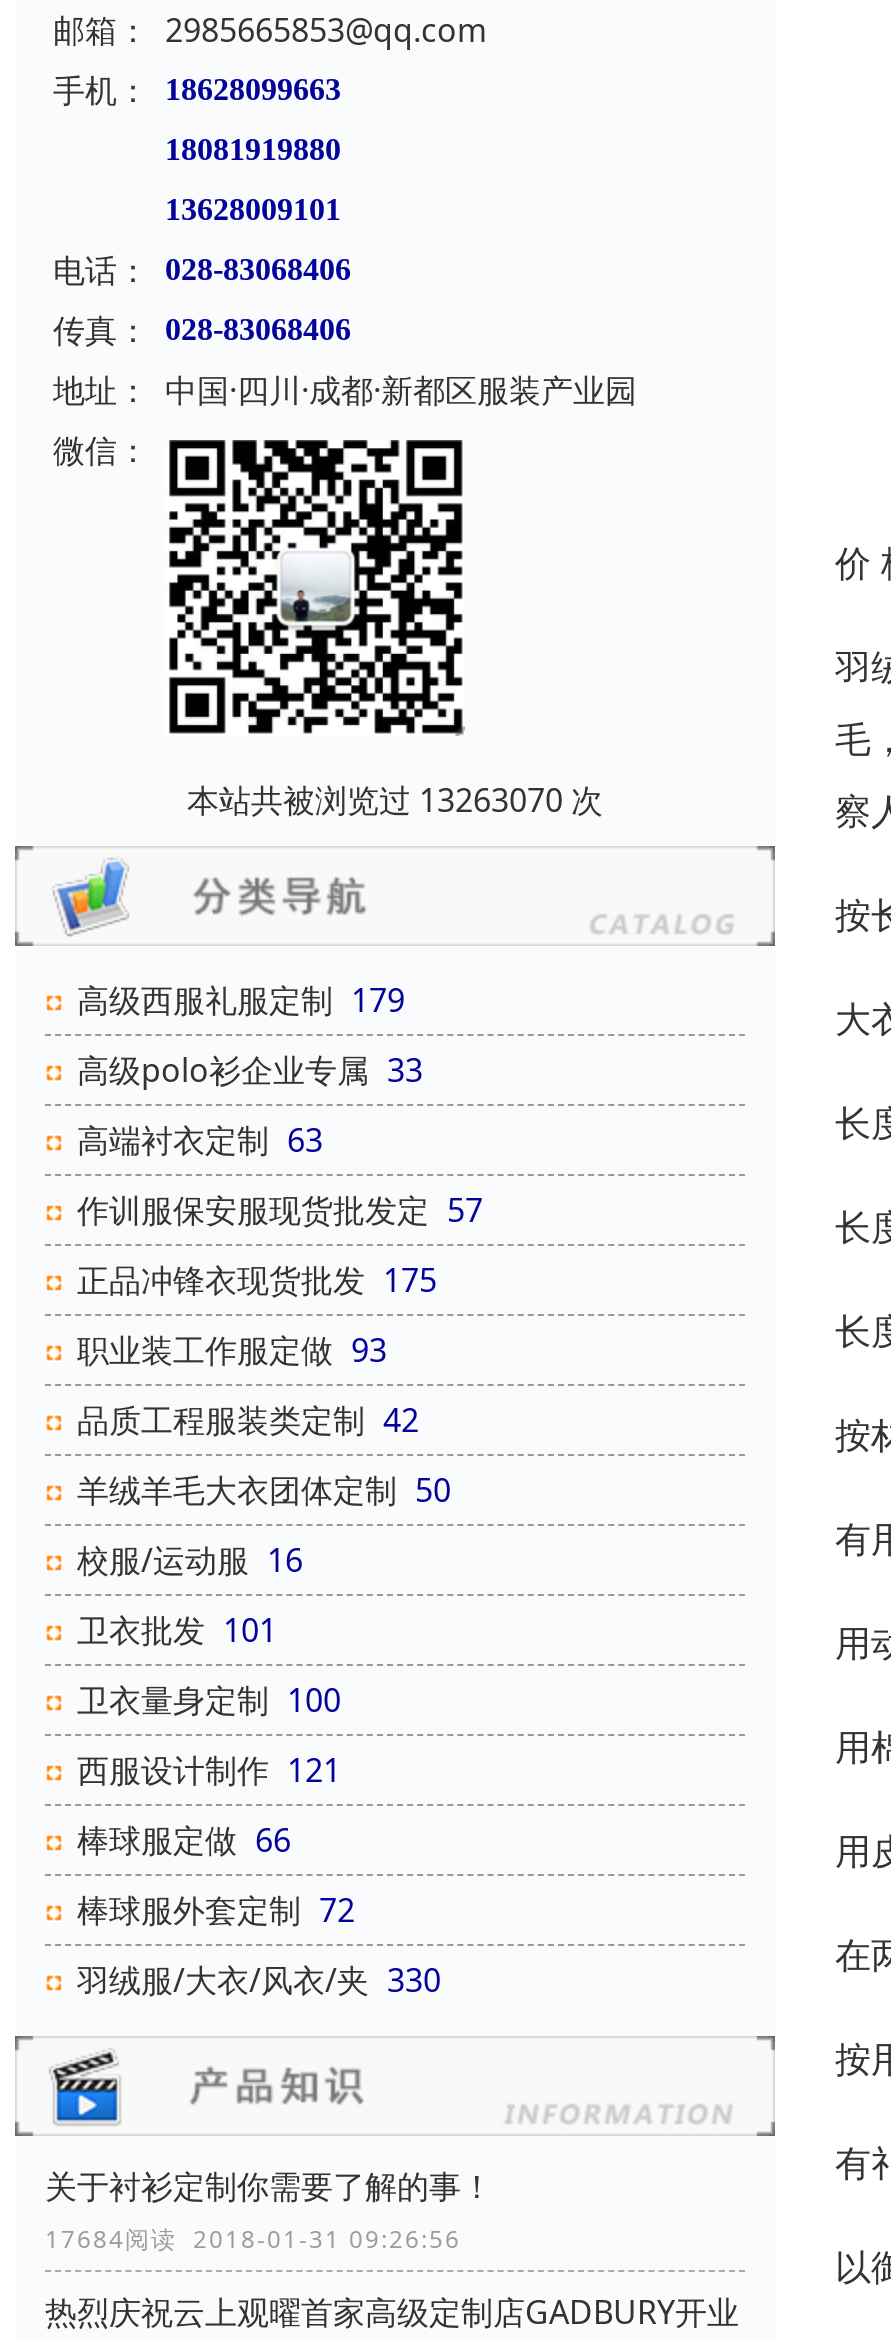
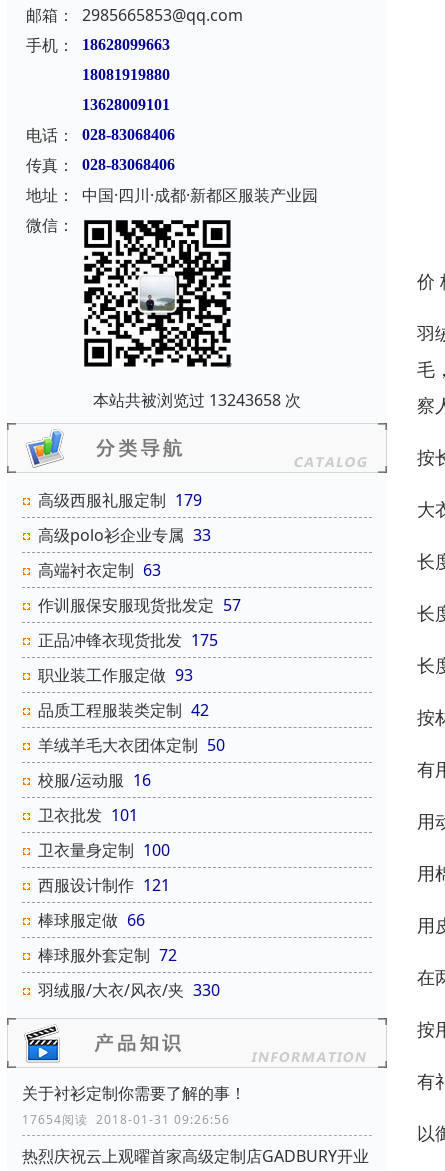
[187,778,603,822] 本站共被浏览过 13263070 次 -> [93,389,301,411] 本站共被浏览过 13243658 次
[45,2222,461,2256] 17684阅读 2018-01-31 09:26:56 -> [22,1111,230,1128] 17654阅读 2018-01-31 09:26:56

